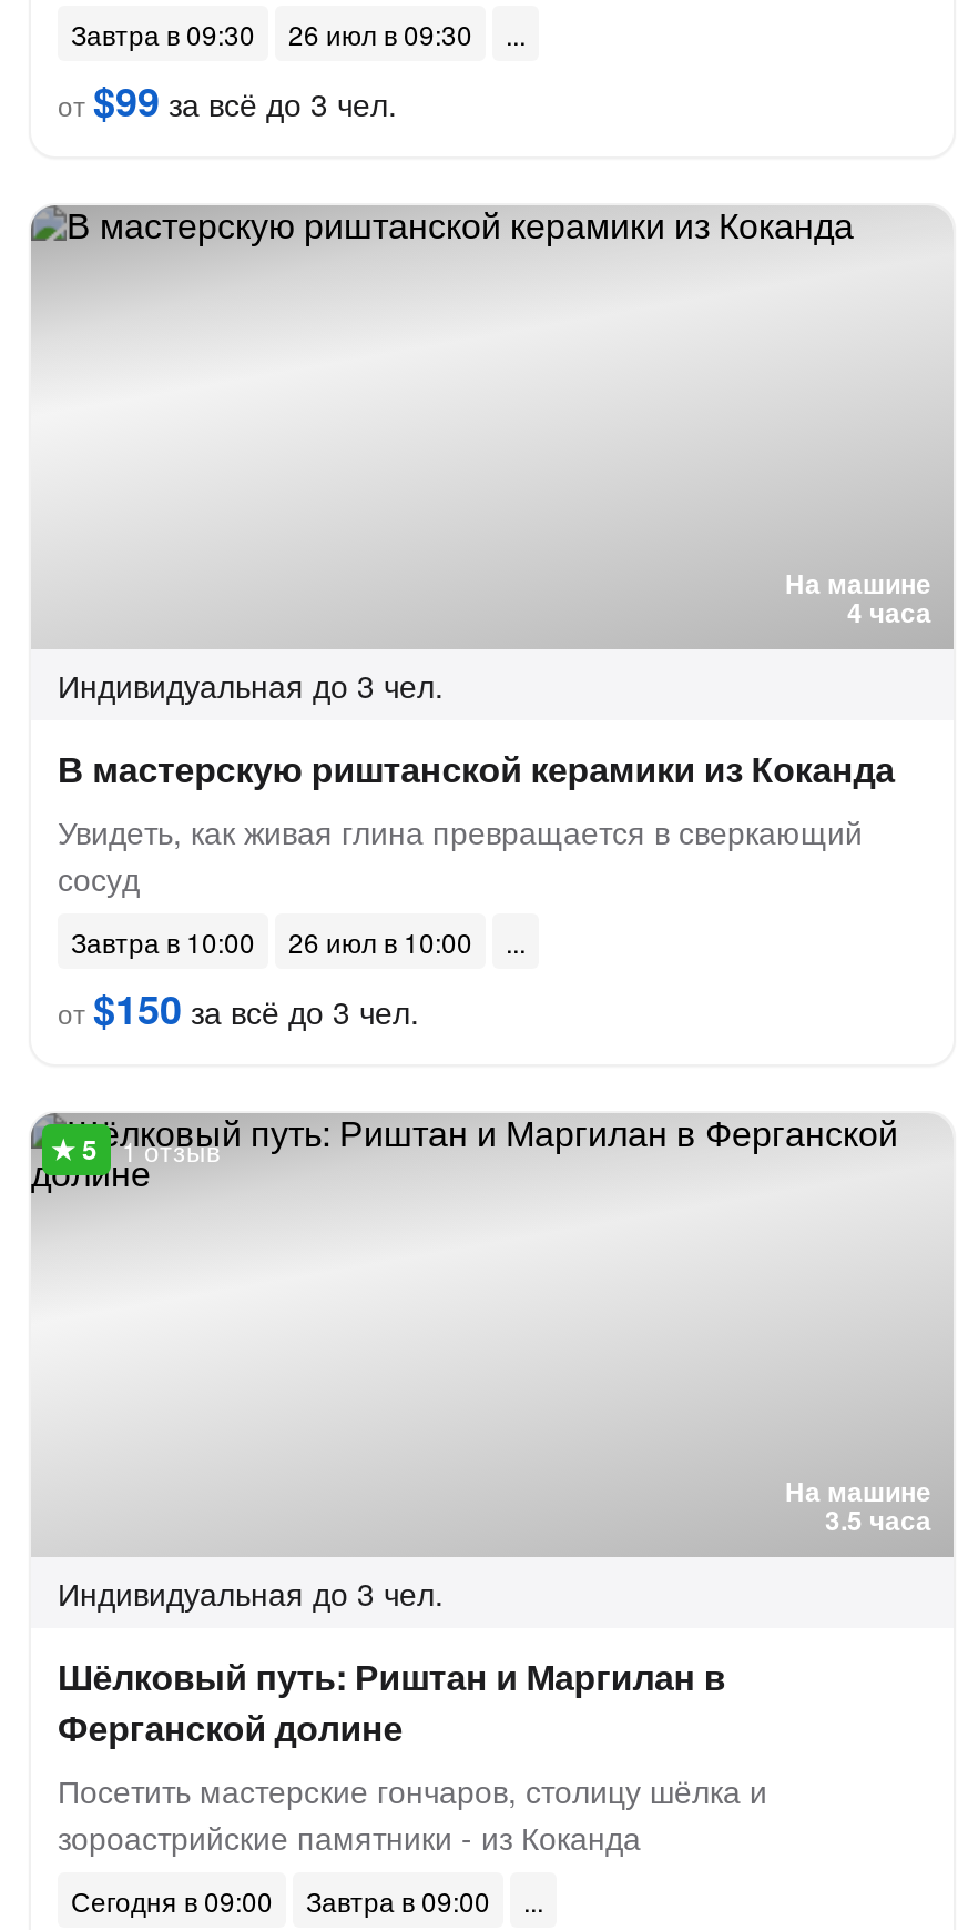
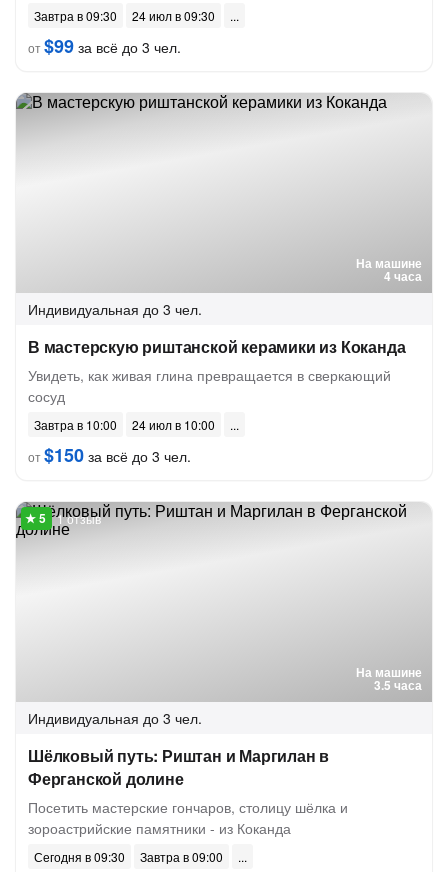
[71,14,472,52] Завтра в 09:30 26 июл в 09:30 -> [34,7,215,24] Завтра в 09:30 24 июл в 09:30
[71,922,472,960] Завтра в 10:00 26 июл в 10:00 -> [34,416,215,433] Завтра в 10:00 24 июл в 10:00
[71,1881,490,1919] Сегодня в 09:00 Завтра в 09:00 -> [34,848,223,865] Сегодня в 09:30 Завтра в 09:00

